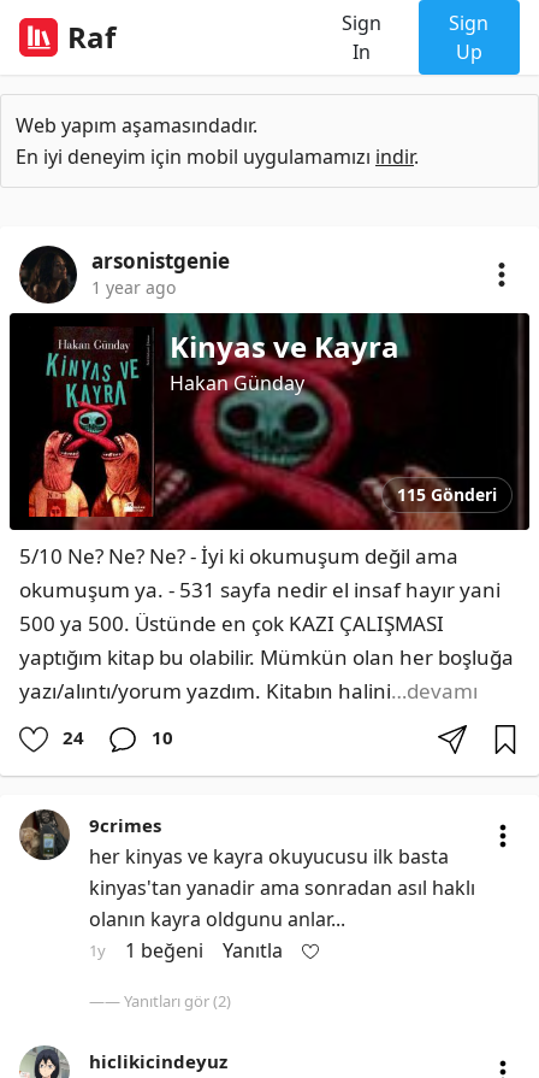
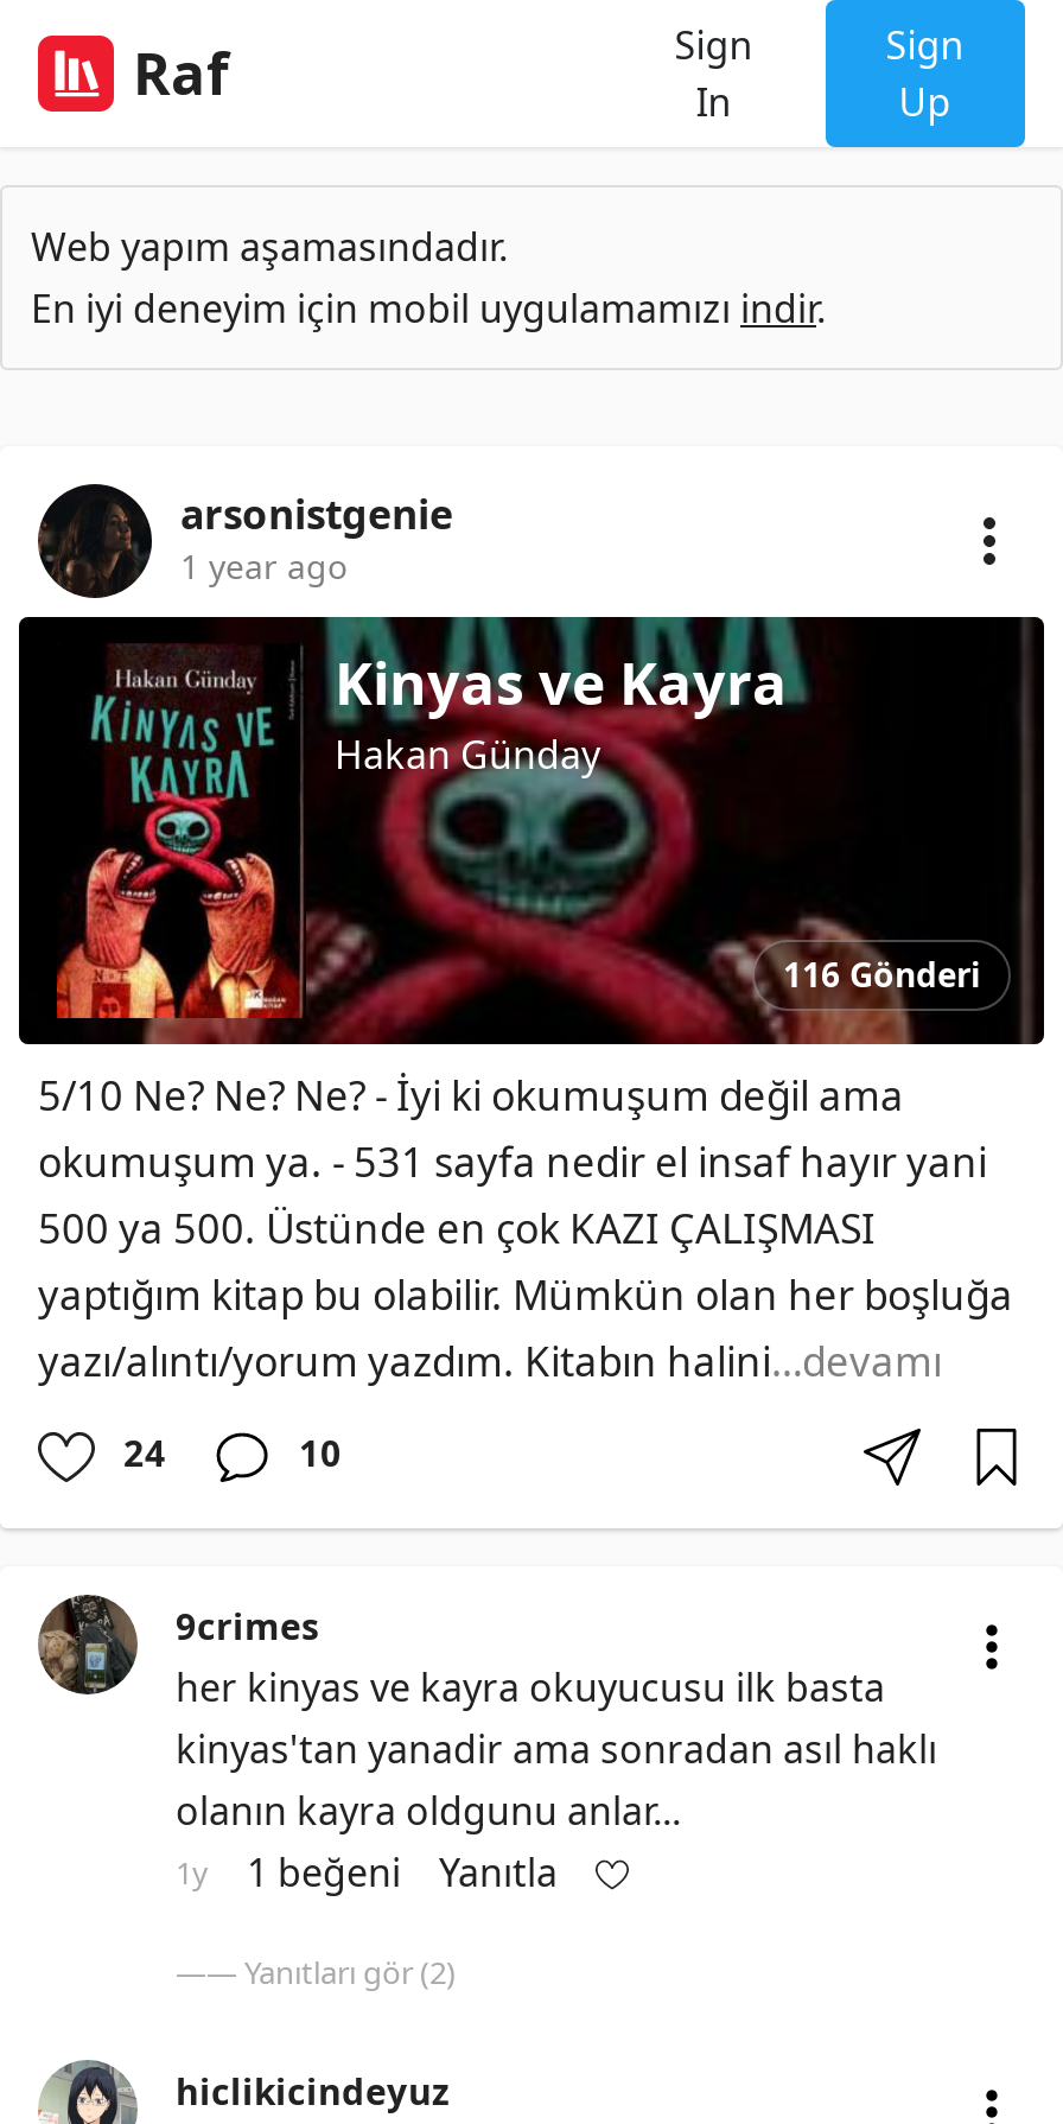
[397,483,497,506] 115 Gönderi -> [783,952,980,997] 116 Gönderi

